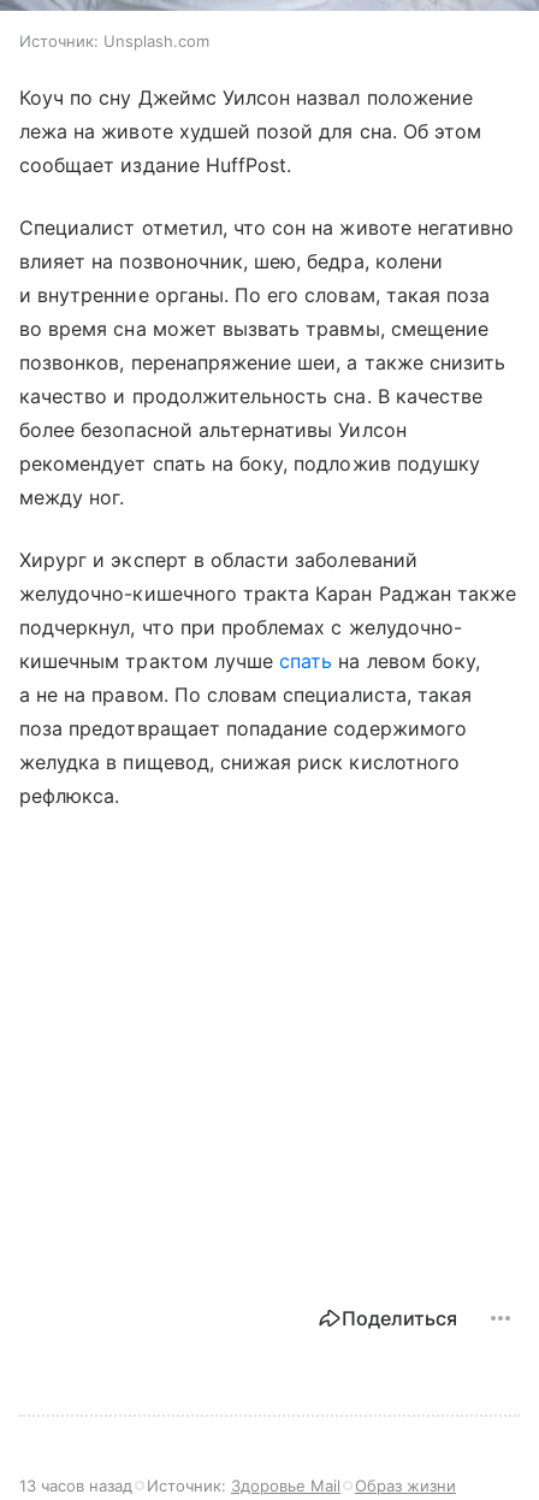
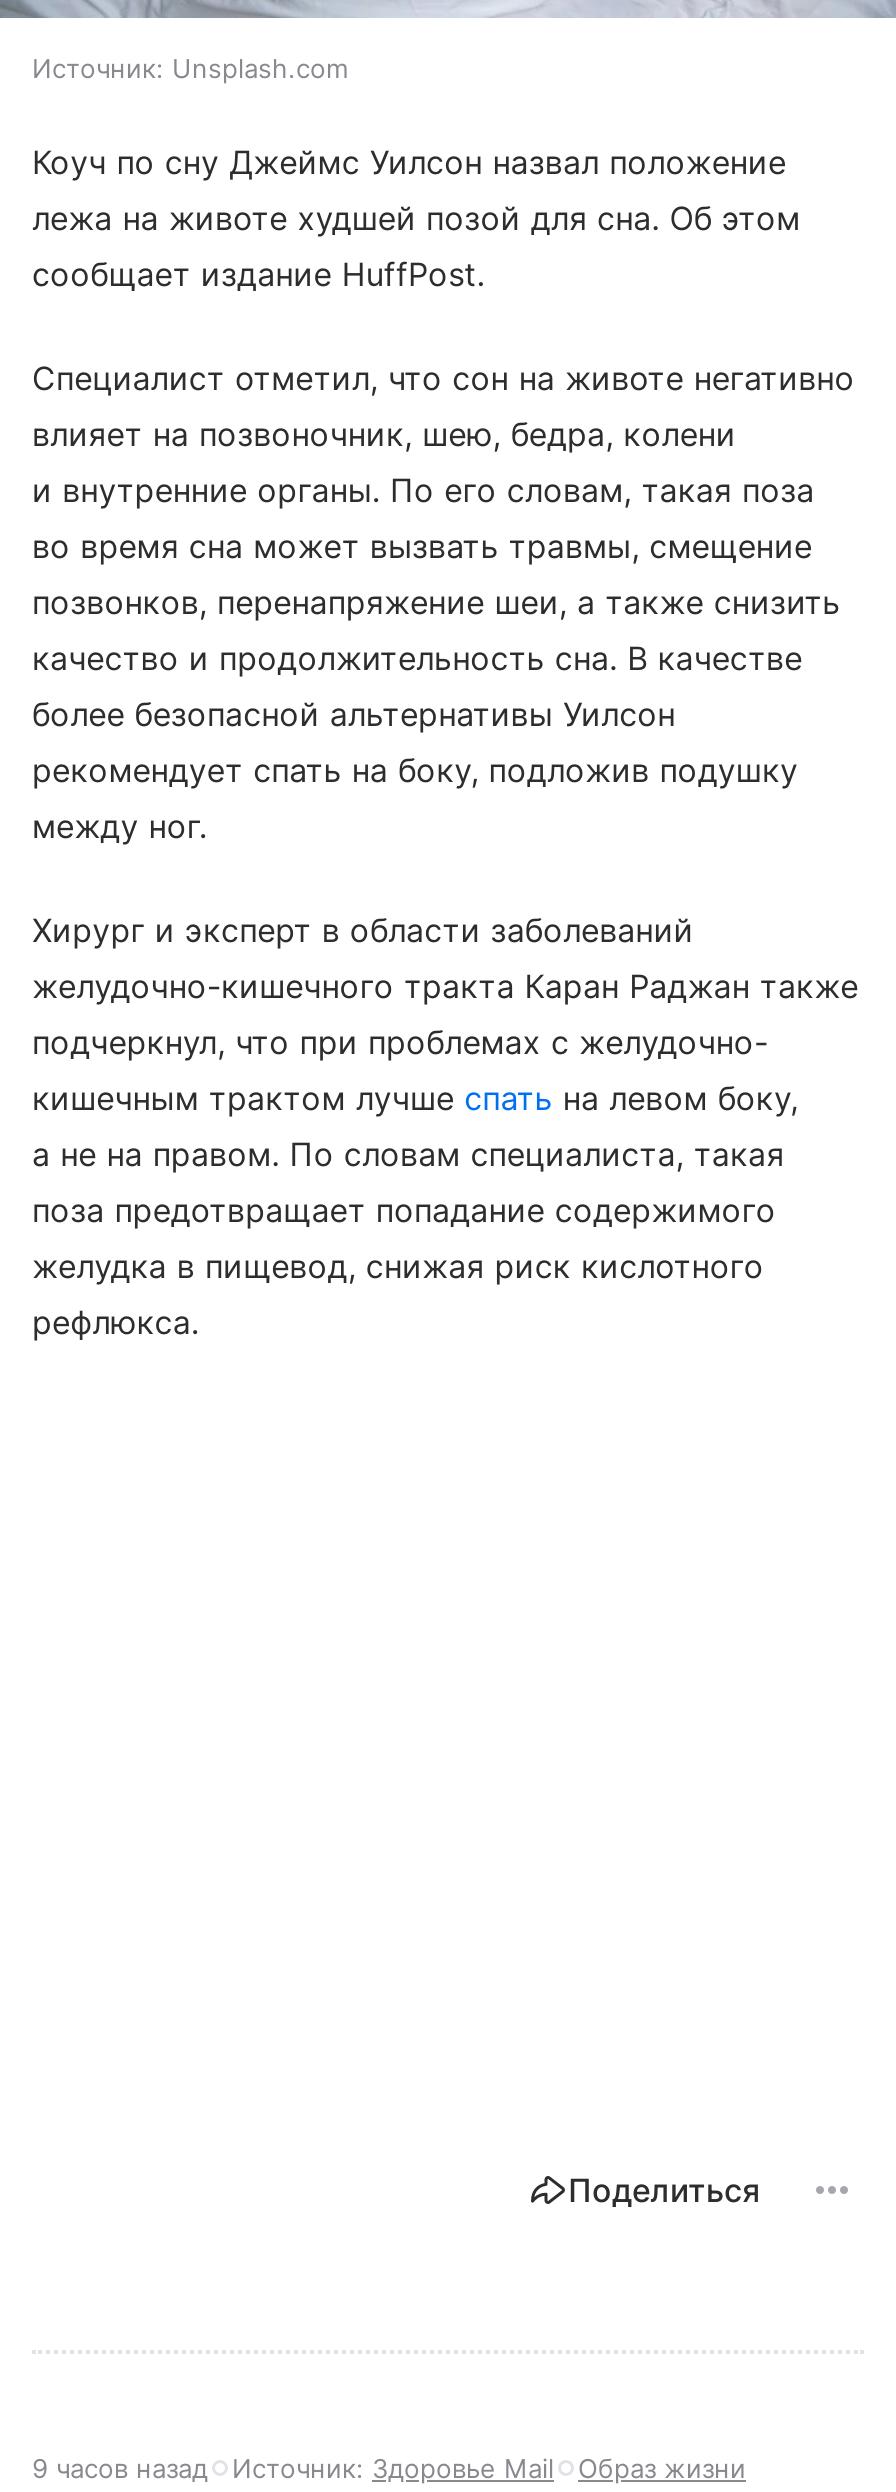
[19,1476,456,1495] 13 часов назад Источник: Здоровье Mail Образ жизни -> [32,2452,746,2484] 9 часов назад Источник: Здоровье Mail Образ жизни

